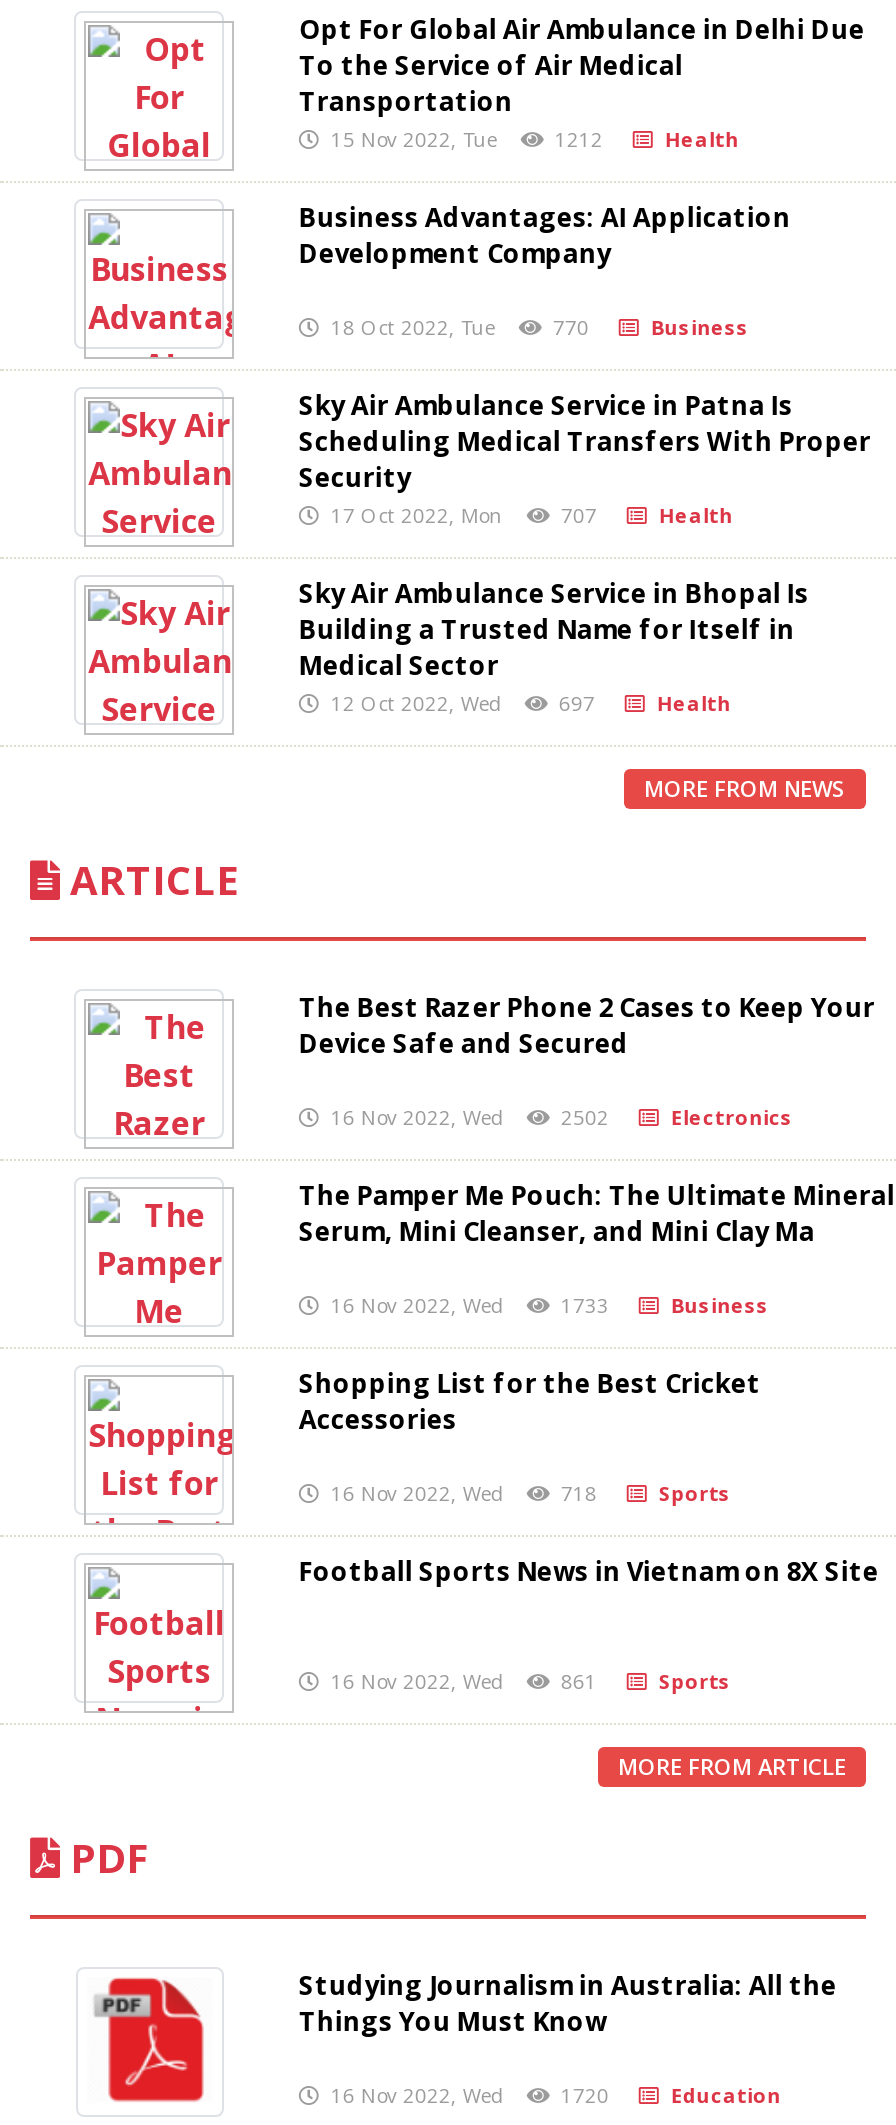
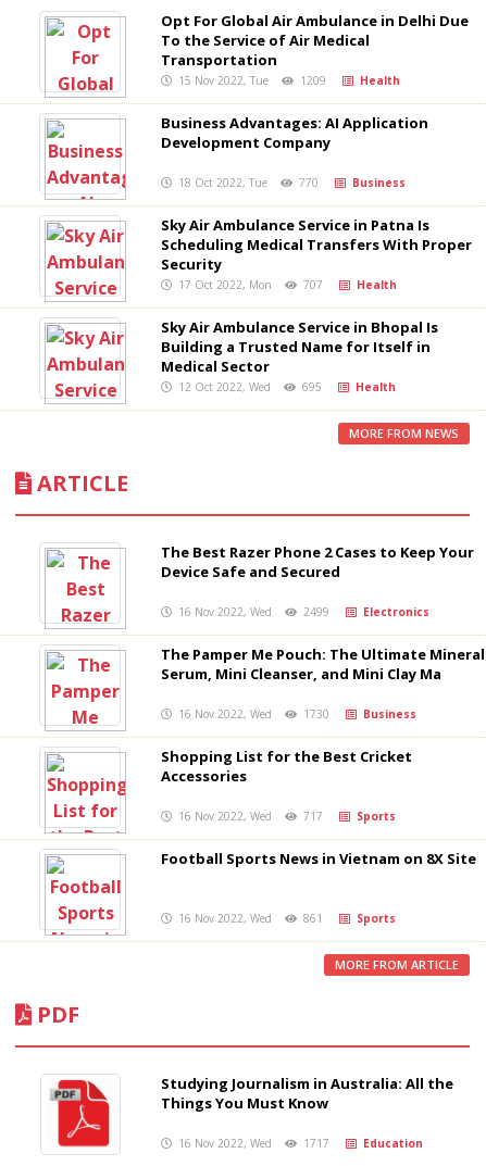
[319,125,739,153] 15 Nov 2022, Tue 1212 Health -> [172,73,400,88] 15 Nov 2022, Tue 1209 Health
[319,689,731,717] 12 Oct 2022, Wed 697 Health -> [172,379,396,394] 12 Oct 2022, Wed 695 Health
[319,1103,793,1131] 16 Nov 2022, Wed 2502 Electronics -> [172,604,430,619] 16 Nov 2022, Wed 2499 Electronics
[319,1291,769,1319] 16 Nov 2022, Wed 1733 Business -> [172,706,417,722] 16 Nov 2022, Wed 1730 Business
[319,1479,731,1507] 16 Nov 2022, Wed 718 Sports -> [172,808,396,824] 16 Nov 2022, Wed 717 Sports
[319,2081,781,2109] 16 Nov 2022, Wed 1720 Education -> [172,1136,423,1151] 16 Nov 2022, Wed 1717 Education

